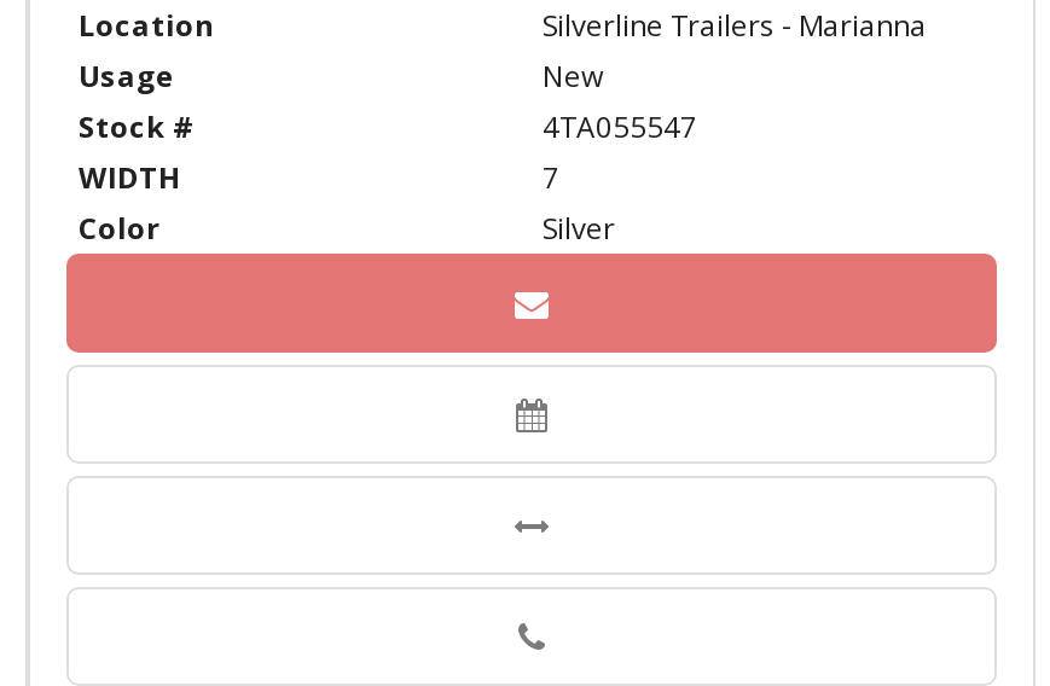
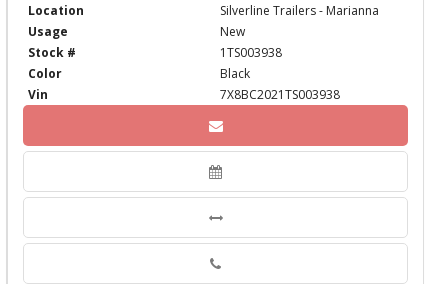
[79,107,697,199] 4TA055547 | WIDTH | 7 -> [220,44,282,61] 1TS003938
moved [79,209,161,250] -> [28,65,62,82]: Color
[543,209,615,250] Silver -> [28,65,340,103] Black | Vin | 7X8BC2021TS003938

